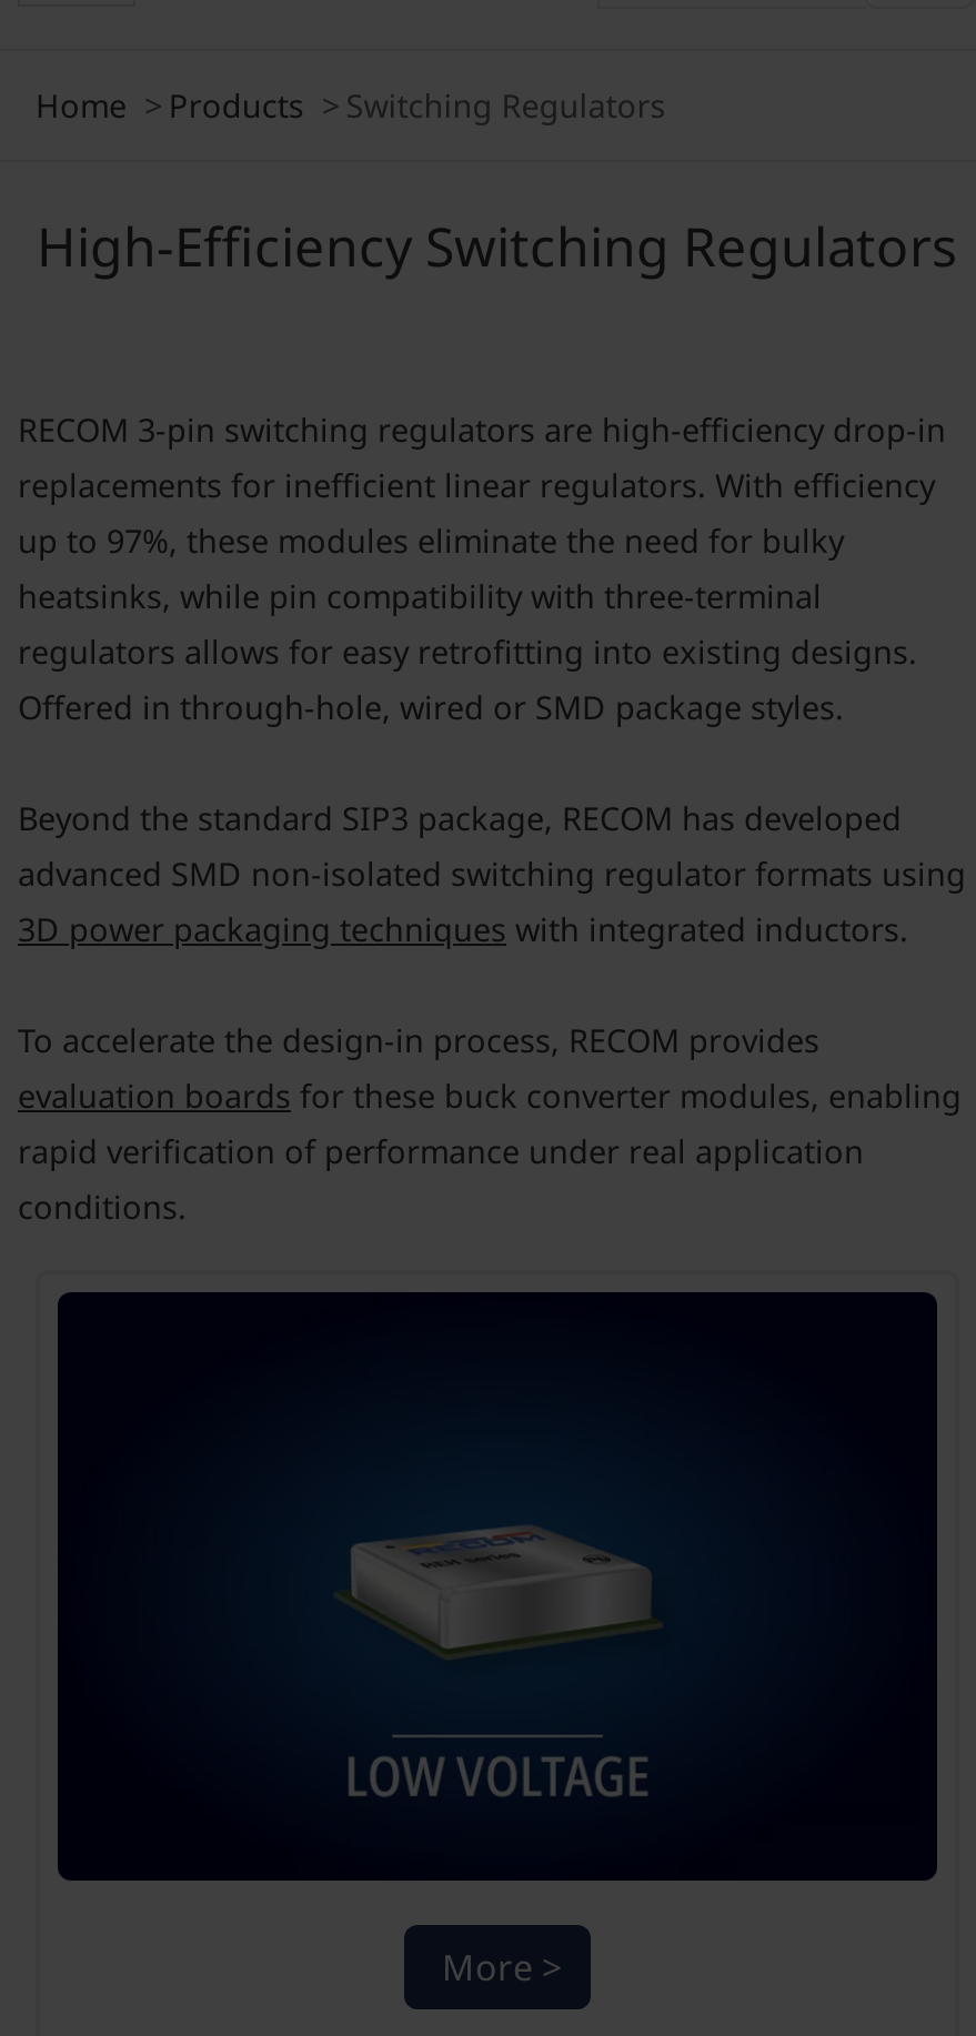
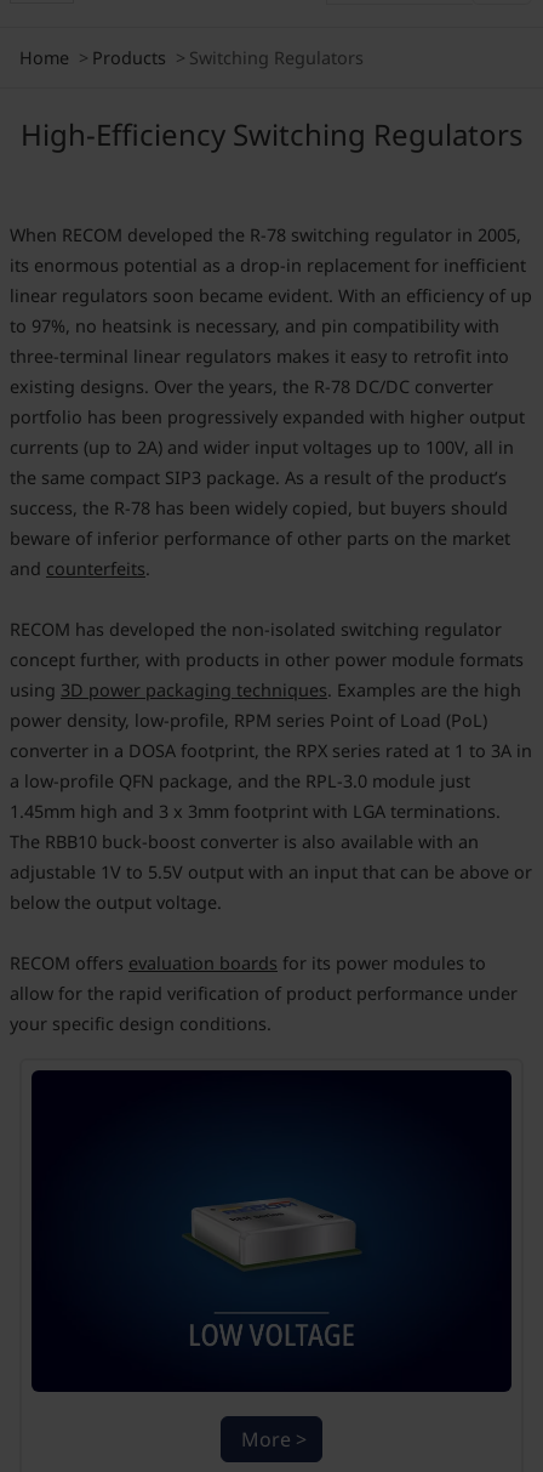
[18,409,946,728] RECOM 3-pin switching regulators are high-efficiency drop-in | replacements for inefficient linear regulators. With efficiency | up to 97%, these modules eliminate the need for bulky | heatsinks, while pin compatibility with three-terminal | regulators allows for easy retrofitting into existing designs. | Offered in through-hole, wired or SMD package styles. -> [10,223,532,580] When RECOM developed the R-78 switching regulator in 2005, | its enormous potential as a drop-in replacement for inefficient | linear regulators soon became evident. With an efficiency of up | to 97%, no heatsink is necessary, and pin compatibility with | three-terminal linear regulators makes it easy to retrofit into | existing designs. Over the years, the R-78 DC/DC converter | portfolio has been progressively expanded with higher output | currents (up to 2A) and wider input voltages up to 100V, all in | the same compact SIP3 package. As a result of the product’s | success, the R-78 has been widely copied, but buyers should | beware of inferior performance of other parts on the market | and counterfeits.
[18,797,966,950] Beyond the standard SIP3 package, RECOM has developed | advanced SMD non-isolated switching regulator formats using | 3D power packaging techniques with integrated inductors. -> [10,618,532,914] RECOM has developed the non-isolated switching regulator | concept further, with products in other power module formats | using 3D power packaging techniques. Examples are the high | power density, low-profile, RPM series Point of Load (PoL) | converter in a DOSA footprint, the RPX series rated at 1 to 3A in | a low-profile QFN package, and the RPL-3.0 module just | 1.45mm high and 3 x 3mm footprint with LGA terminations. | The RBB10 buck-boost converter is also available with an | adjustable 1V to 5.5V output with an input that can be above or | below the output voltage.
[18,1019,962,1228] To accelerate the design-in process, RECOM provides | evaluation boards for these buck converter modules, enabling | rapid verification of performance under real application | conditions. -> [10,951,518,1035] RECOM offers evaluation boards for its power modules to | allow for the rapid verification of product performance under | your specific design conditions.

